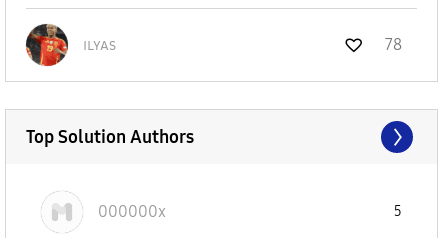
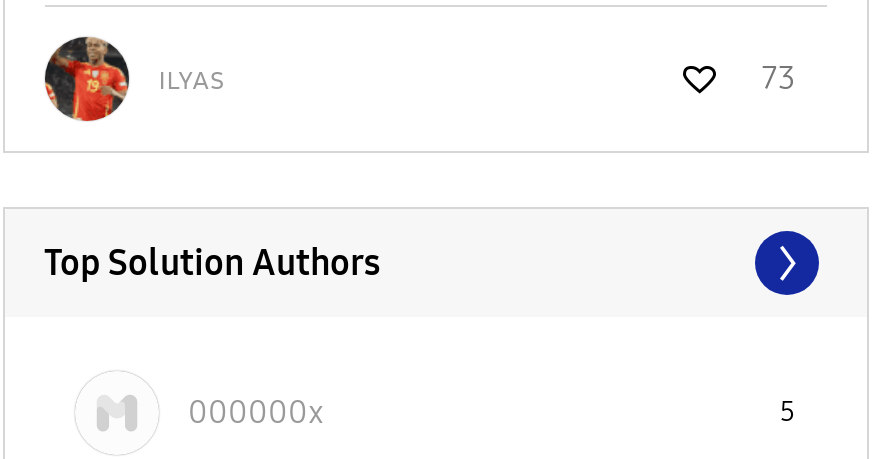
[380,35,401,54] 78 -> [754,59,796,97] 73

